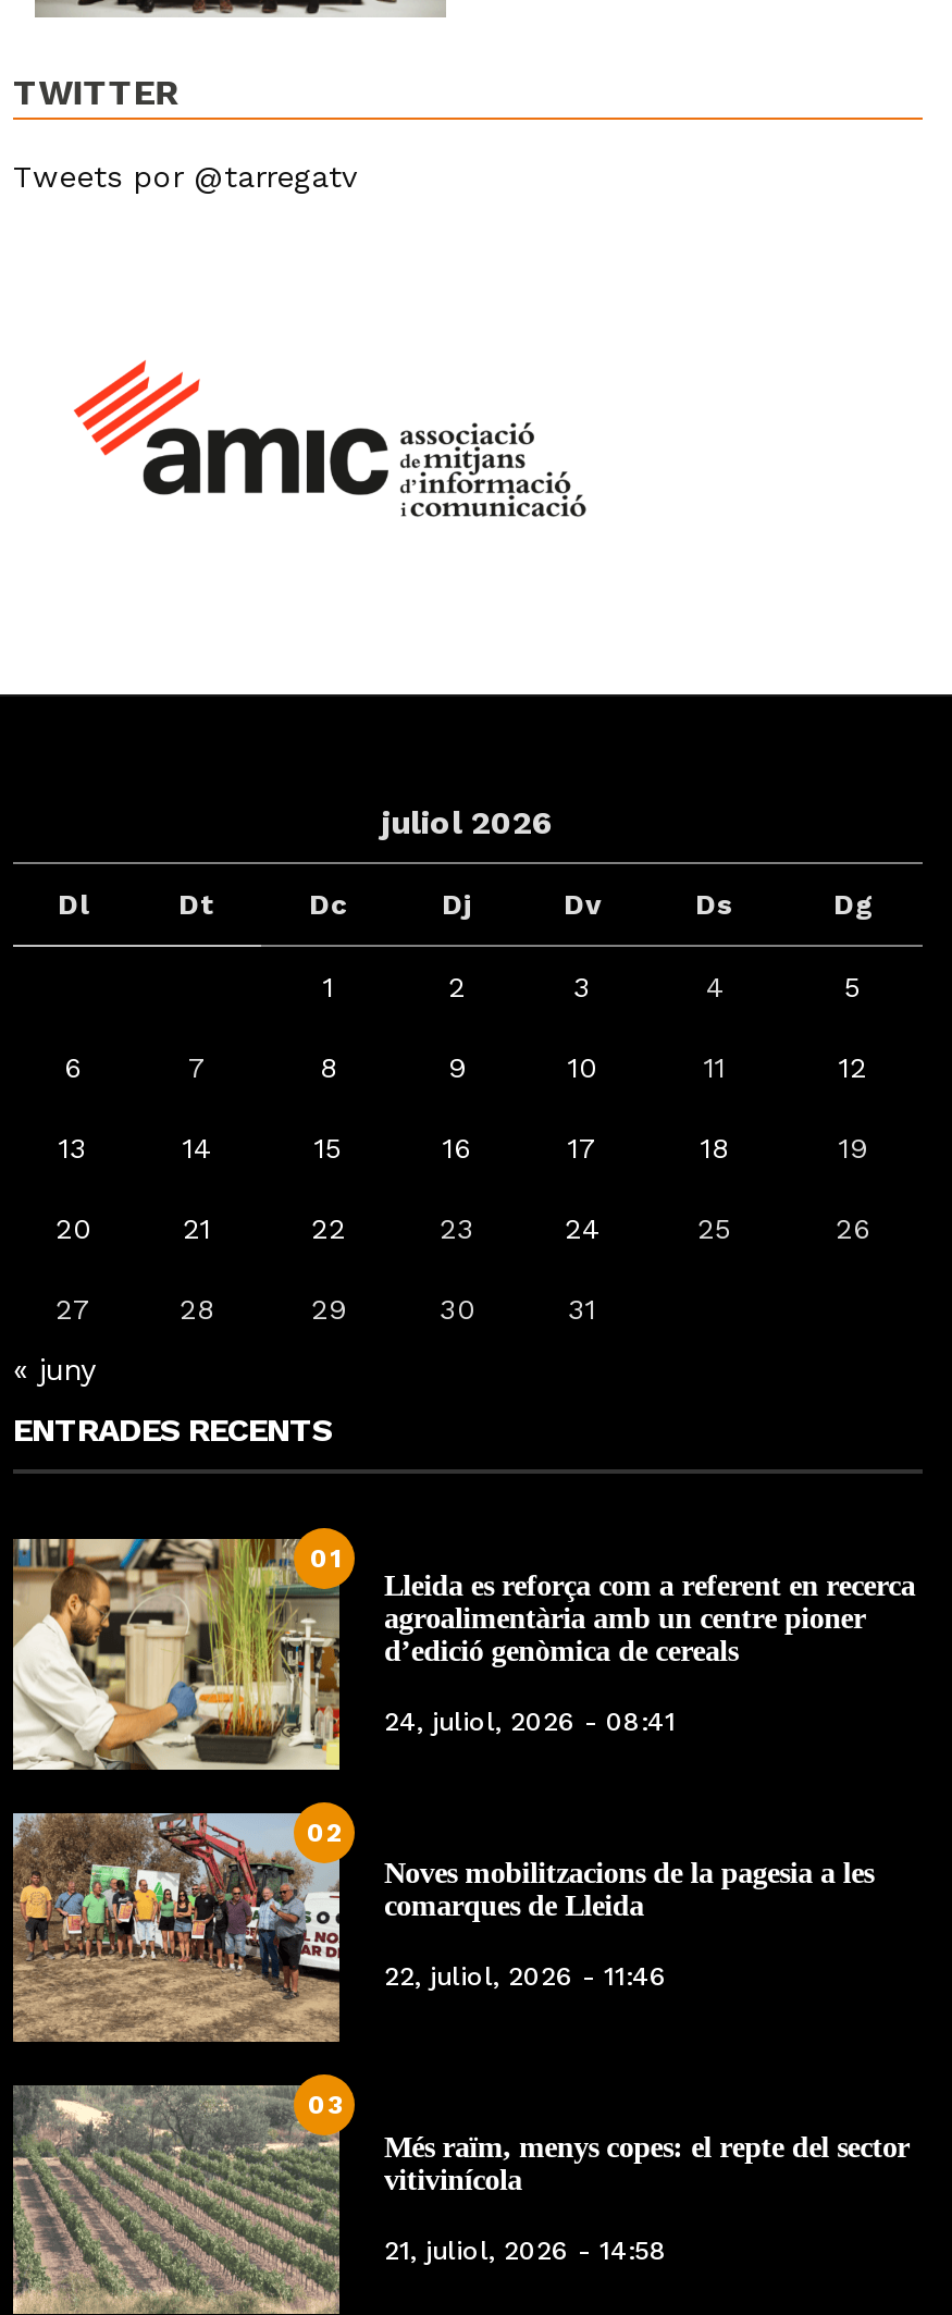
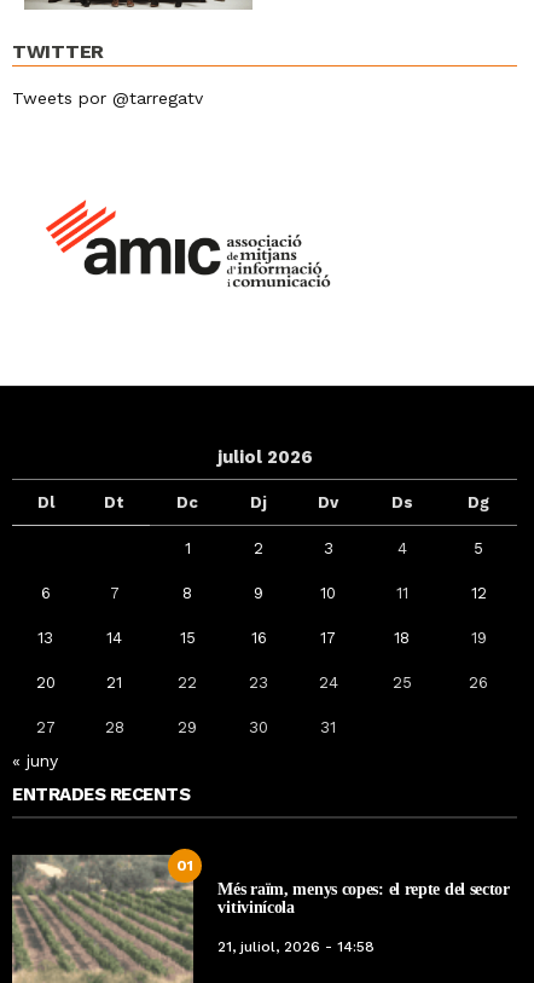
[11,1539,874,1993] [image] | 02 | Noves mobilitzacions de la pagesia a les | comarques de Lleida | 22, juliol, 2026 - 11:46 -> none
[384,1568,915,1736] Lleida es reforça com a referent en recerca | agroalimentària amb un centre pioner | d’edició genòmica de cereals | 24, juliol, 2026 - 08:41 -> none
[13,1811,343,2120] [image] | 03 -> none

